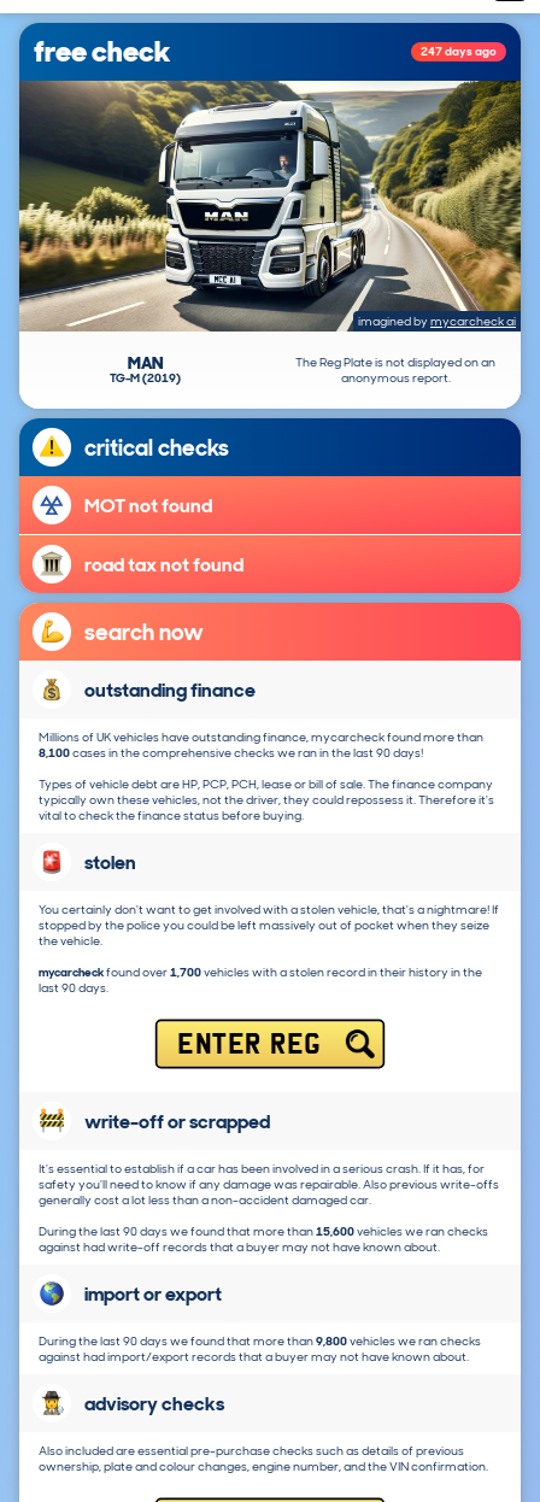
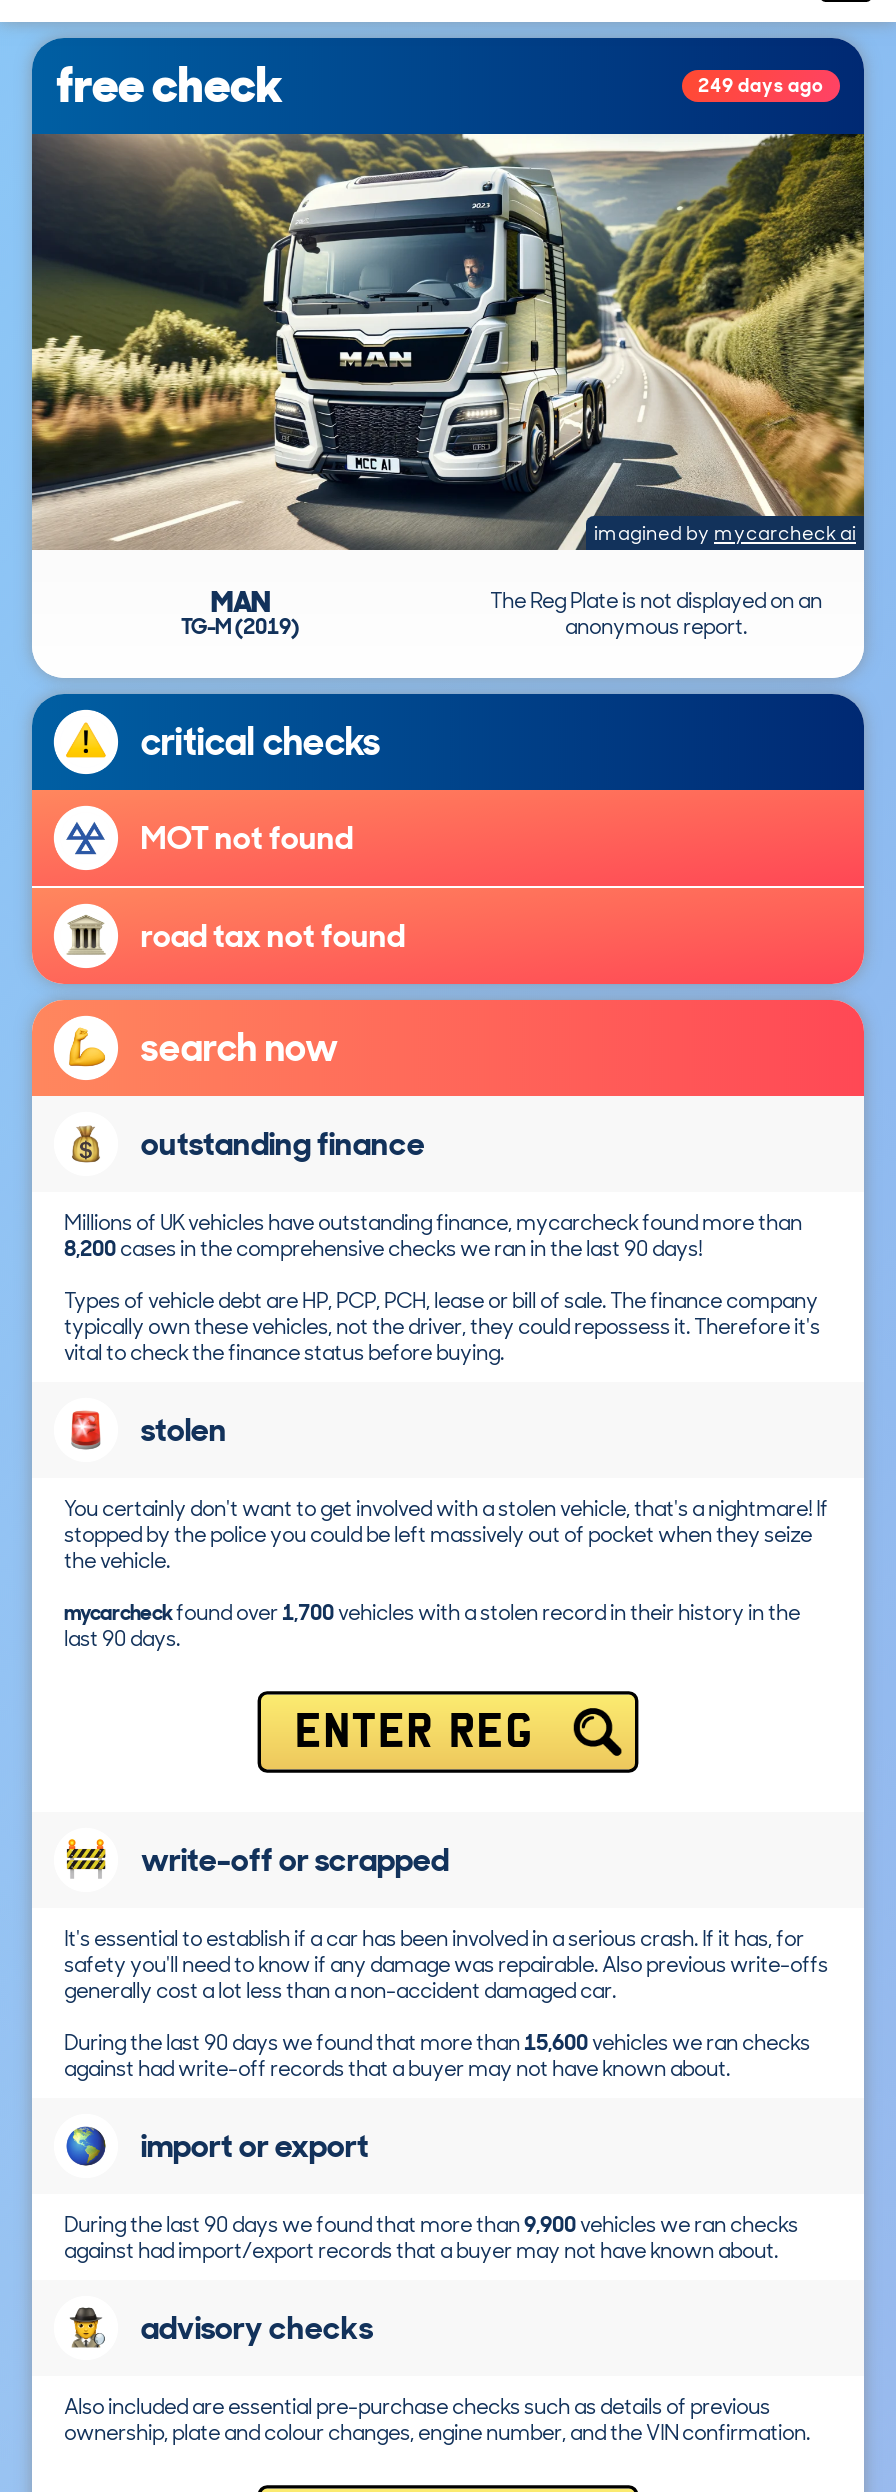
[421,43,497,59] 247 days ago -> [698,72,824,98] 249 days ago
[39,745,423,761] 8,100 cases in the comprehensive checks we ran in the last 90 days! -> [64,1236,702,1262] 8,200 cases in the comprehensive checks we ran in the last 90 days!
[39,1333,481,1349] During the last 90 days we found that more than 9,800 vehicles we ran checks -> [64,2212,798,2238] During the last 90 days we found that more than 9,900 vehicles we ran checks

